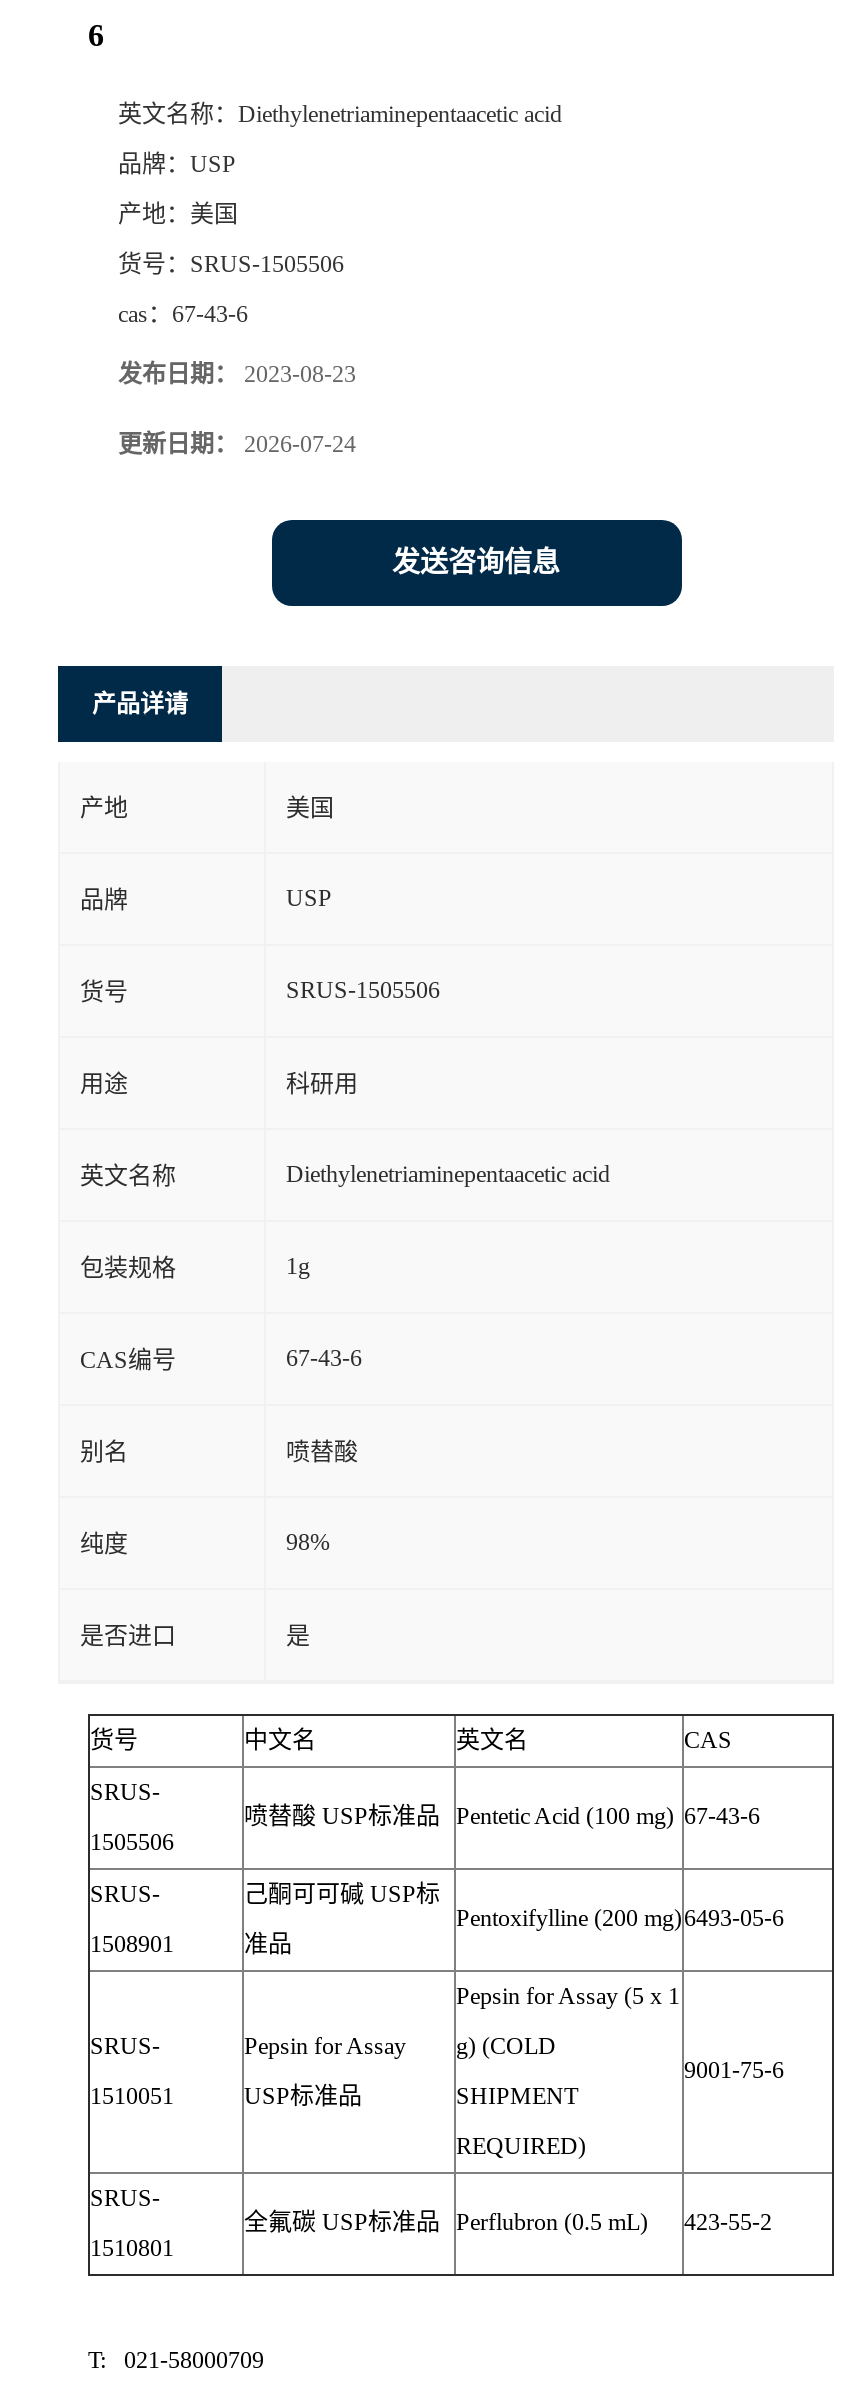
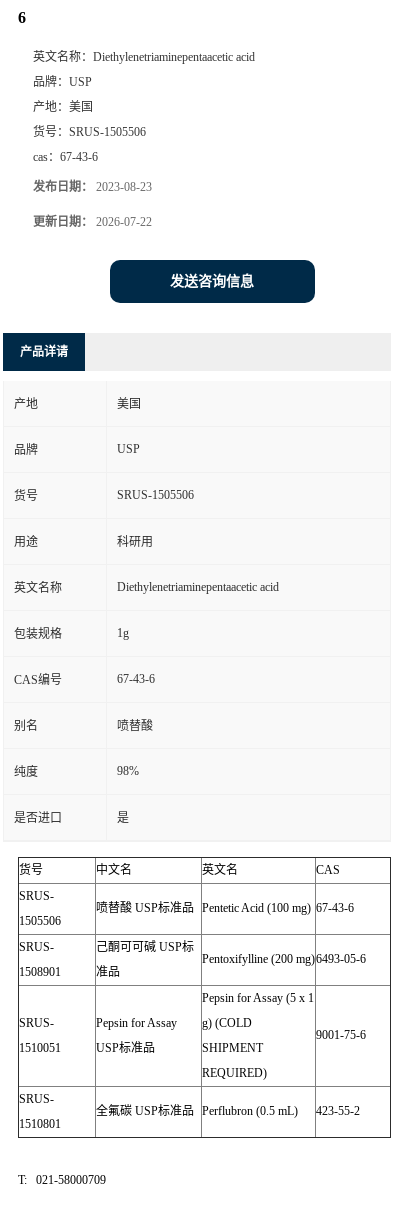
[118,430,356,458] 更新日期：2026-07-24 -> [33,215,152,229] 更新日期：2026-07-22

